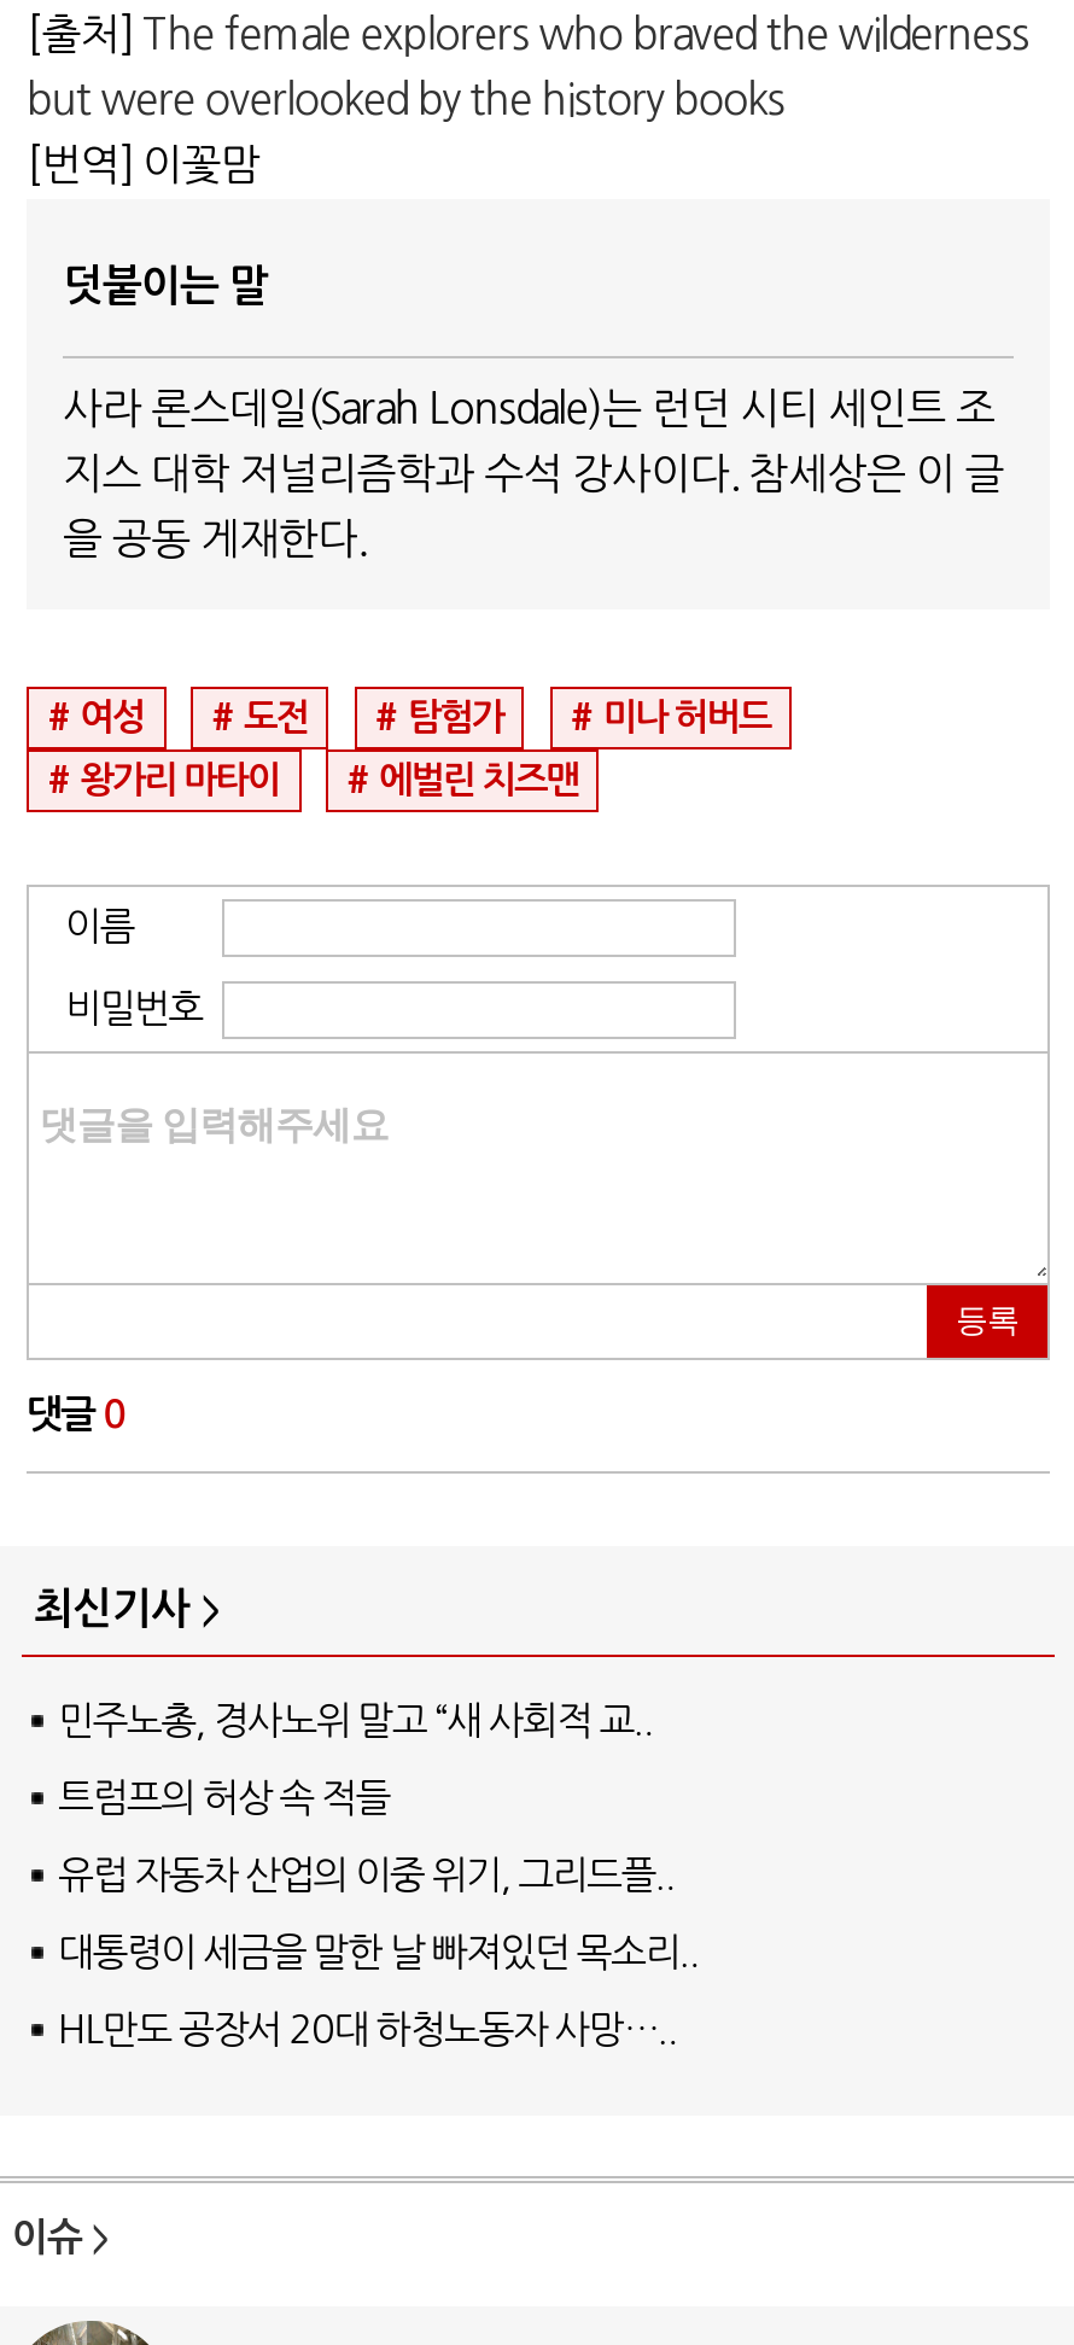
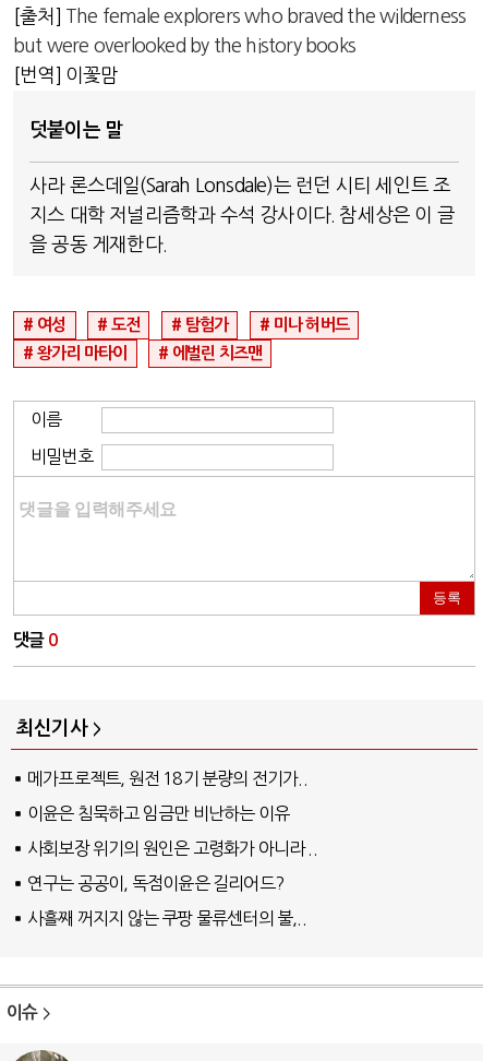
[58,1700,654,1739] 민주노총, 경사노위 말고 “새 사회적 교.. -> [27,769,307,787] 메가프로젝트, 원전 18기 분량의 전기가..
[58,1778,390,1816] 트럼프의 허상 속 적들 -> [27,804,289,822] 이윤은 침묵하고 임금만 비난하는 이유
[58,1855,675,1893] 유럽 자동차 산업의 이중 위기, 그리드플.. -> [27,839,317,857] 사회보장 위기의 원인은 고령화가 아니라 ..
[58,1932,699,1971] 대통령이 세금을 말한 날 빠져있던 목소리.. -> [27,874,283,892] 연구는 공공이, 독점이윤은 길리어드?
[58,2009,678,2048] HL만도 공장서 20대 하청노동자 사망….. -> [27,909,306,927] 사흘째 꺼지지 않는 쿠팡 물류센터의 불,..

